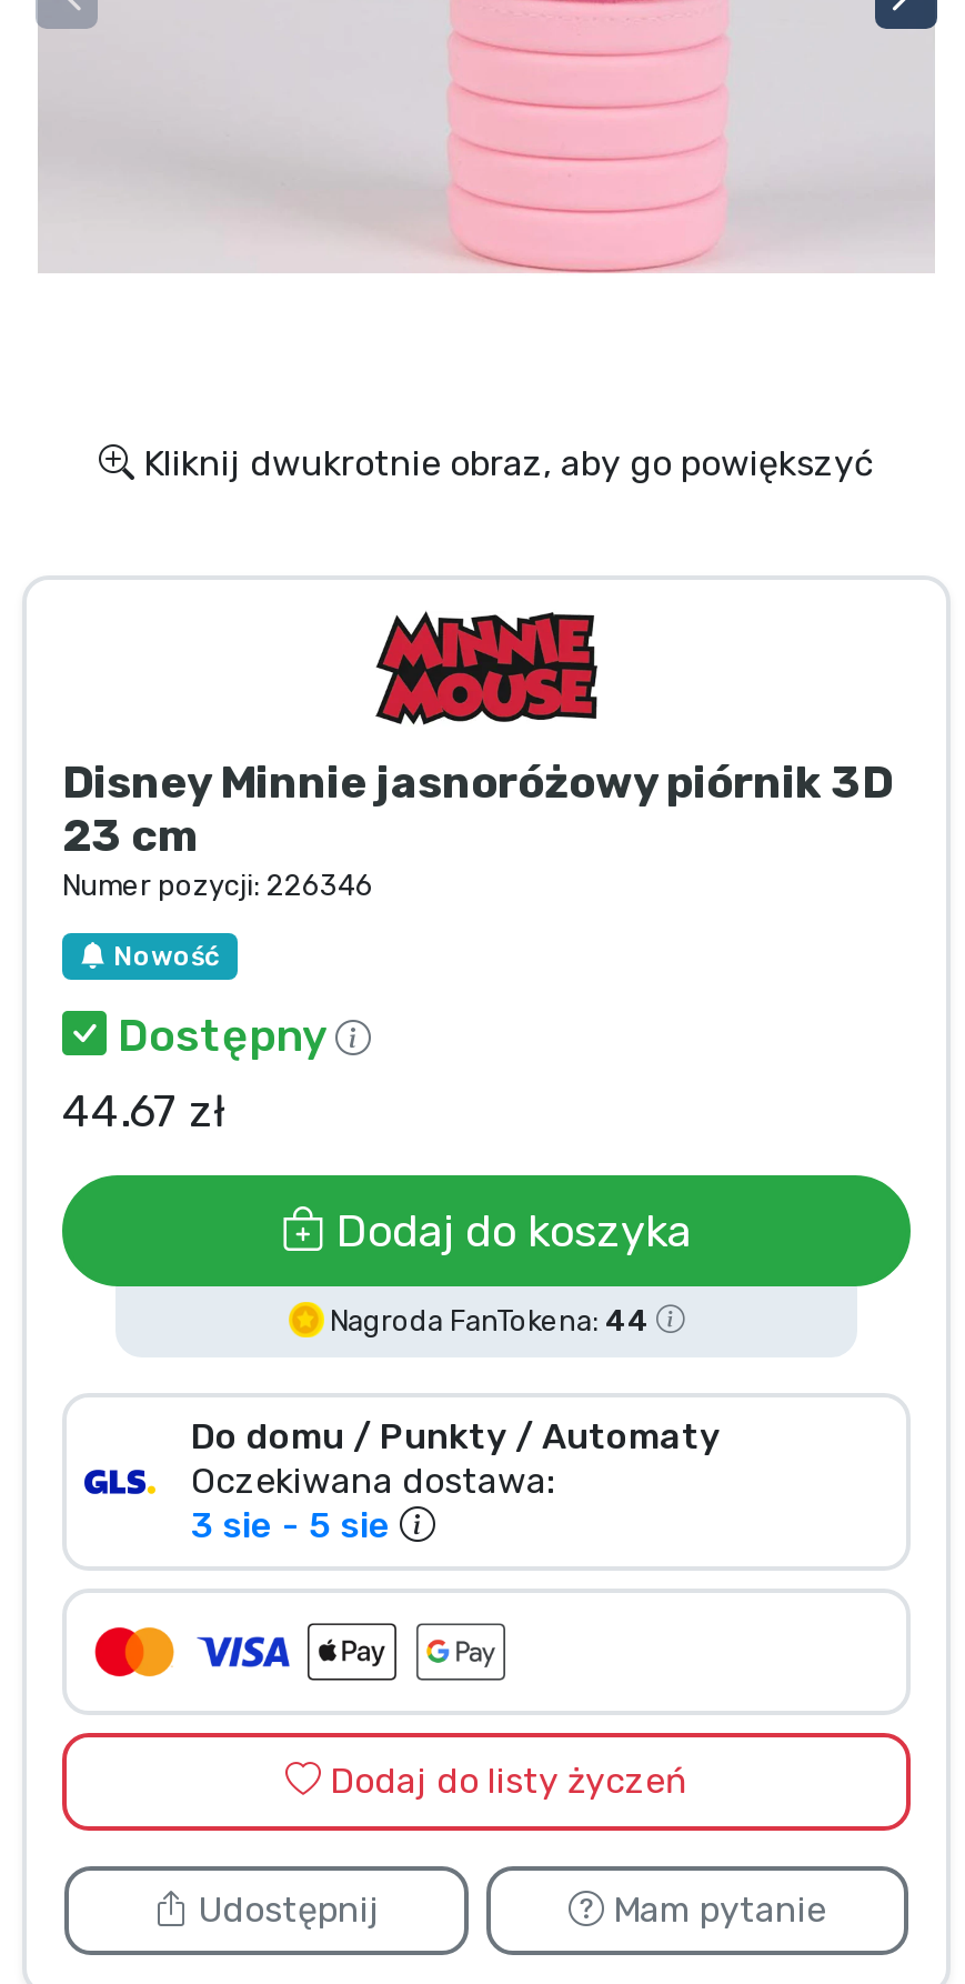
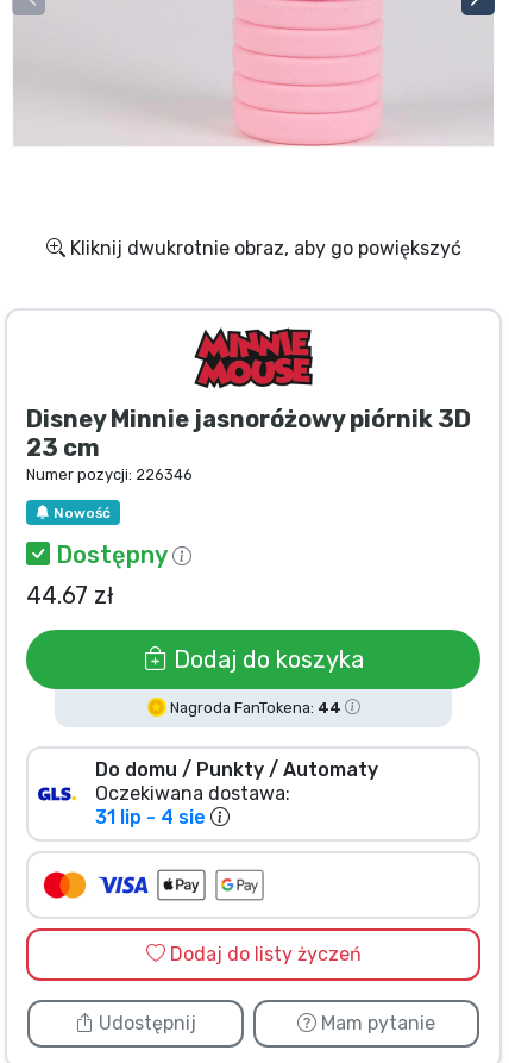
[191,1503,391,1545] 3 sie - 5 sie -> [95,805,206,828] 31 lip - 4 sie

